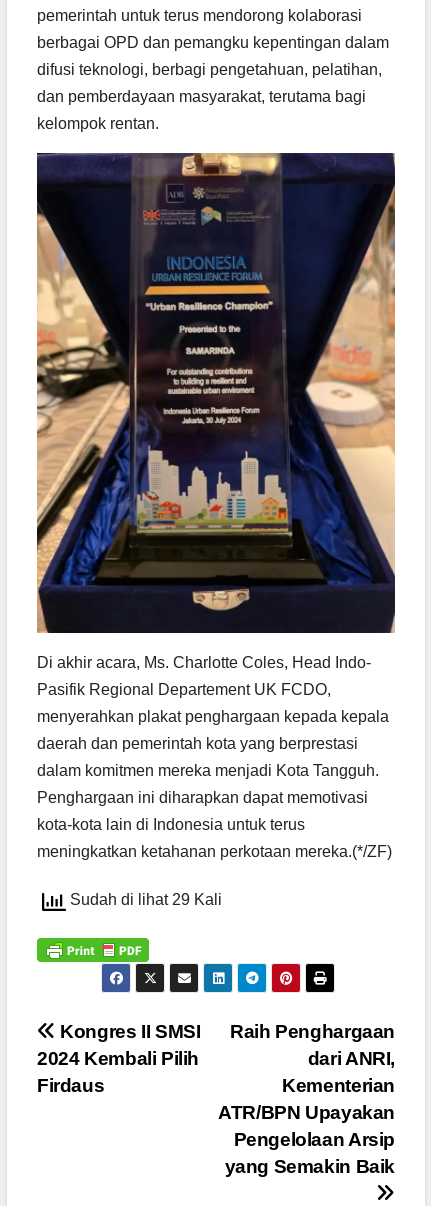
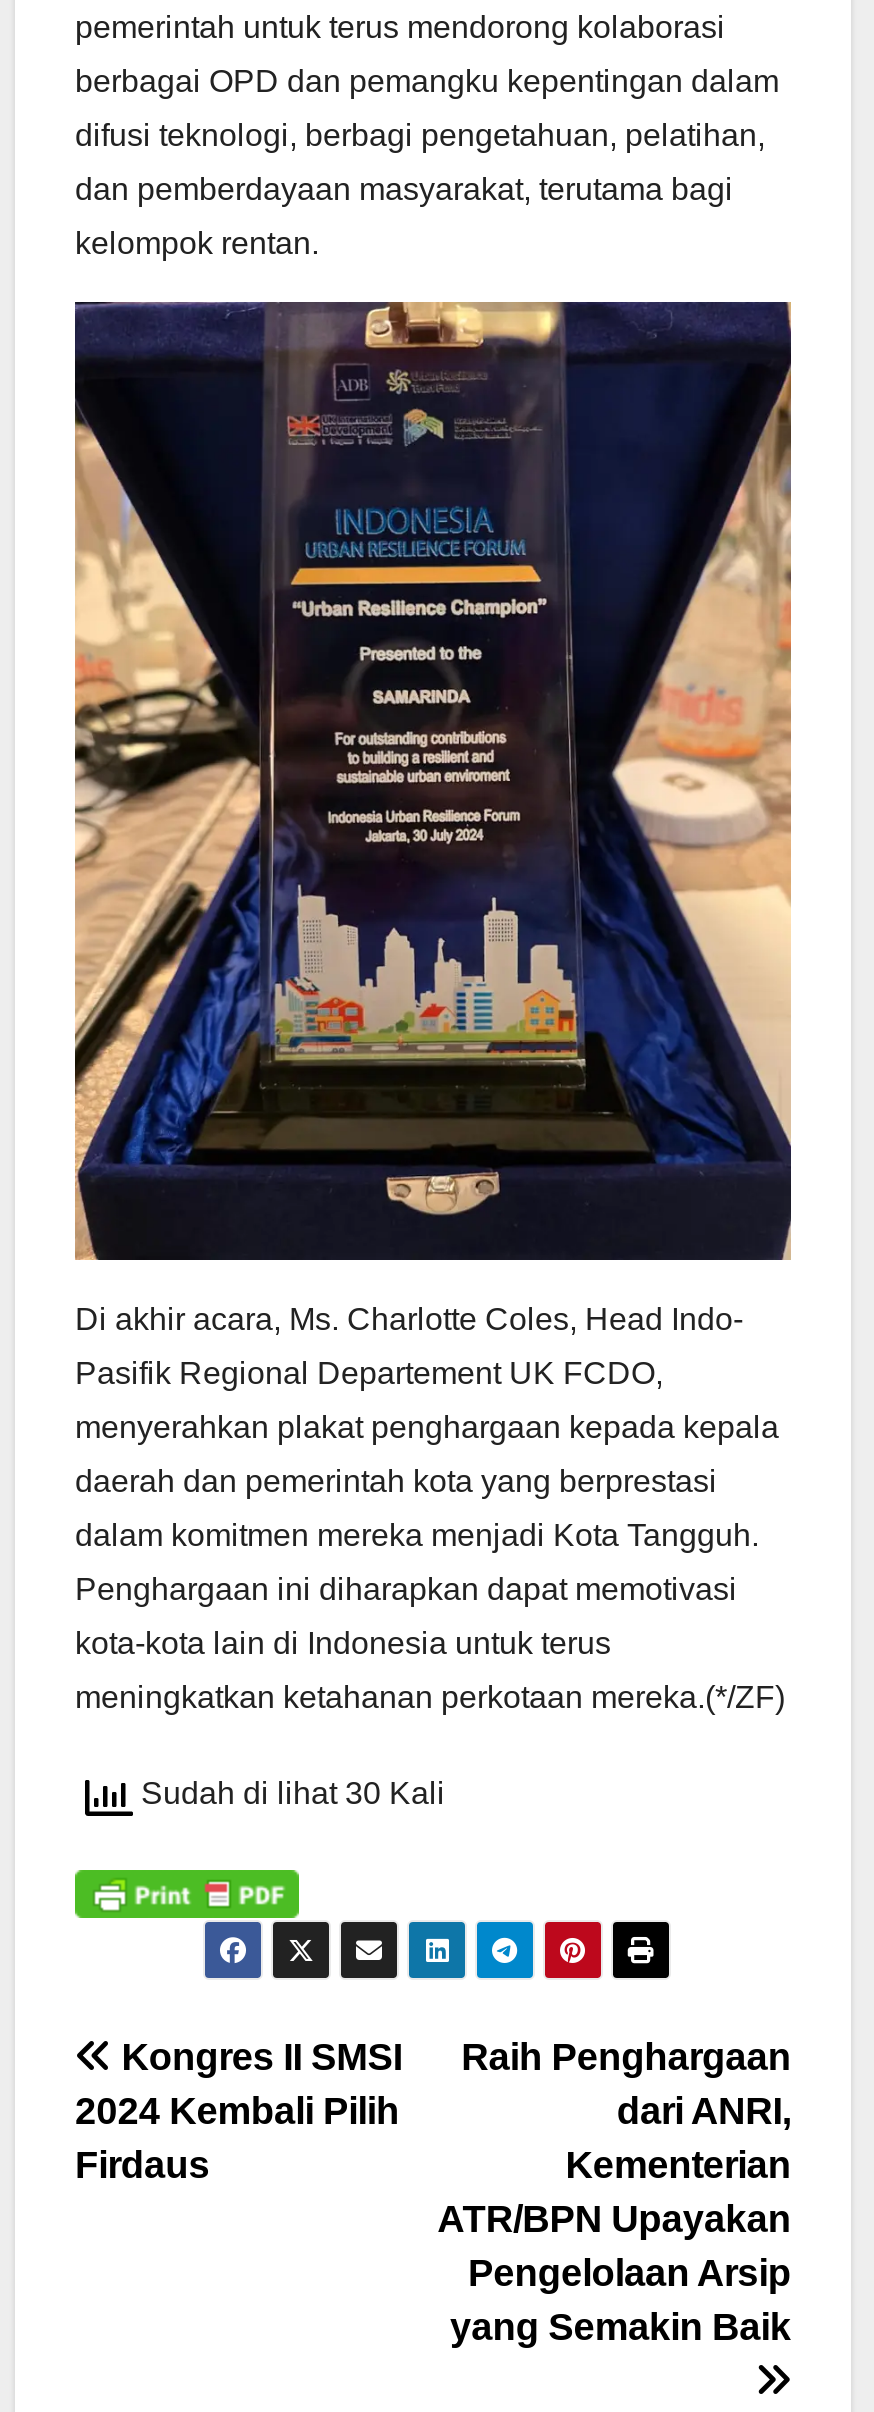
[66,891,222,908] Sudah di lihat 29 Kali -> [133,1776,445,1810] Sudah di lihat 30 Kali

